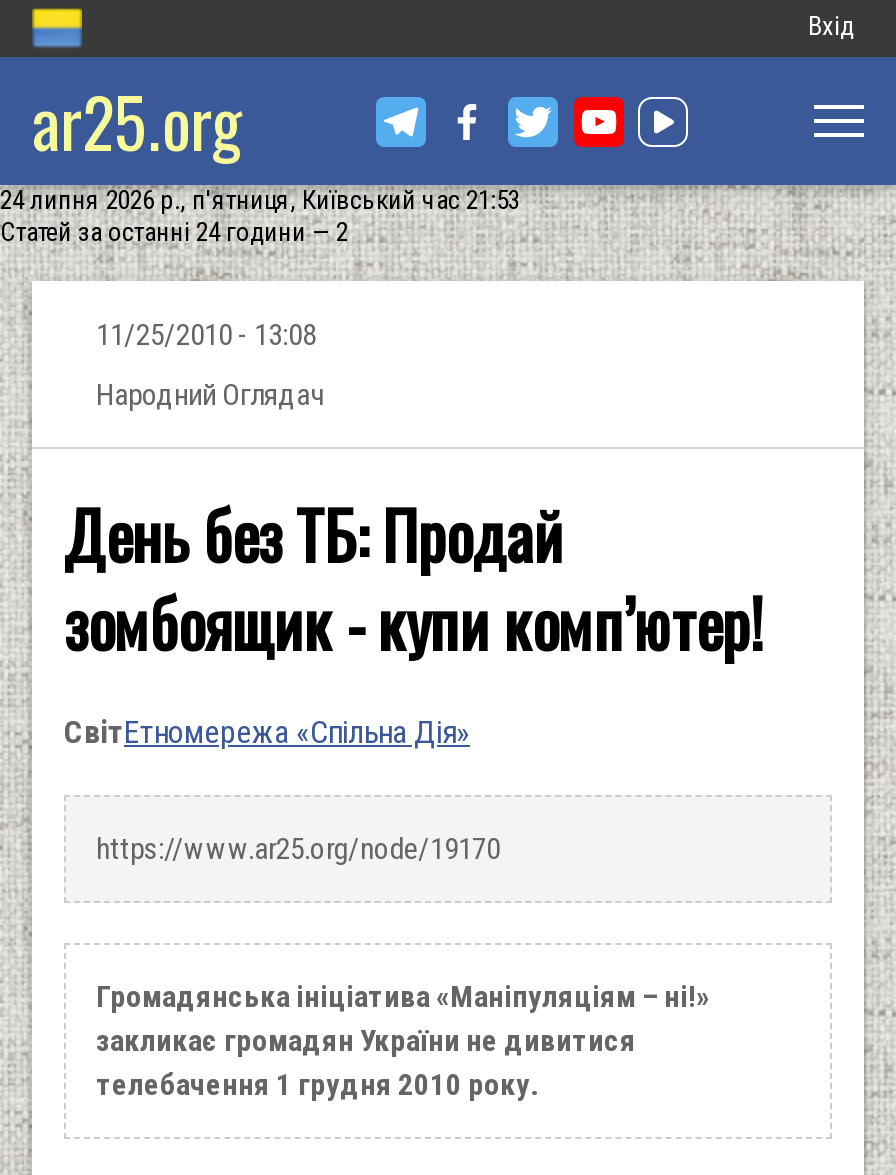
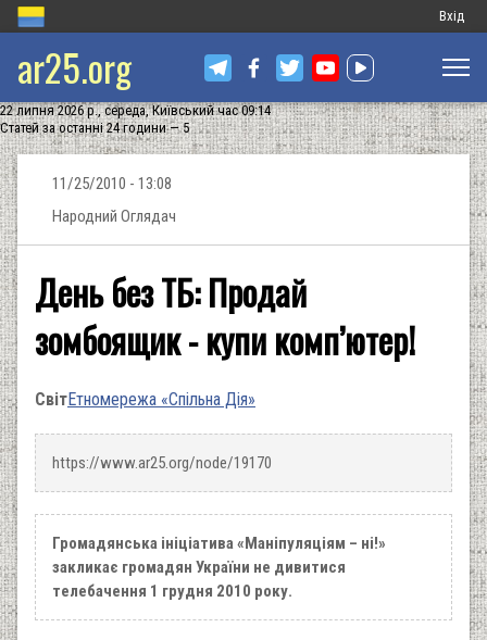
[0,185,520,215] 24 липня 2026 р., п'ятниця, Київський час 21:53 -> [0,102,271,118] 22 липня 2026 р., середа, Київський час 09:14
[0,217,348,247] Статей за останні 24 години — 2 -> [0,120,189,136] Статей за останні 24 години — 5

